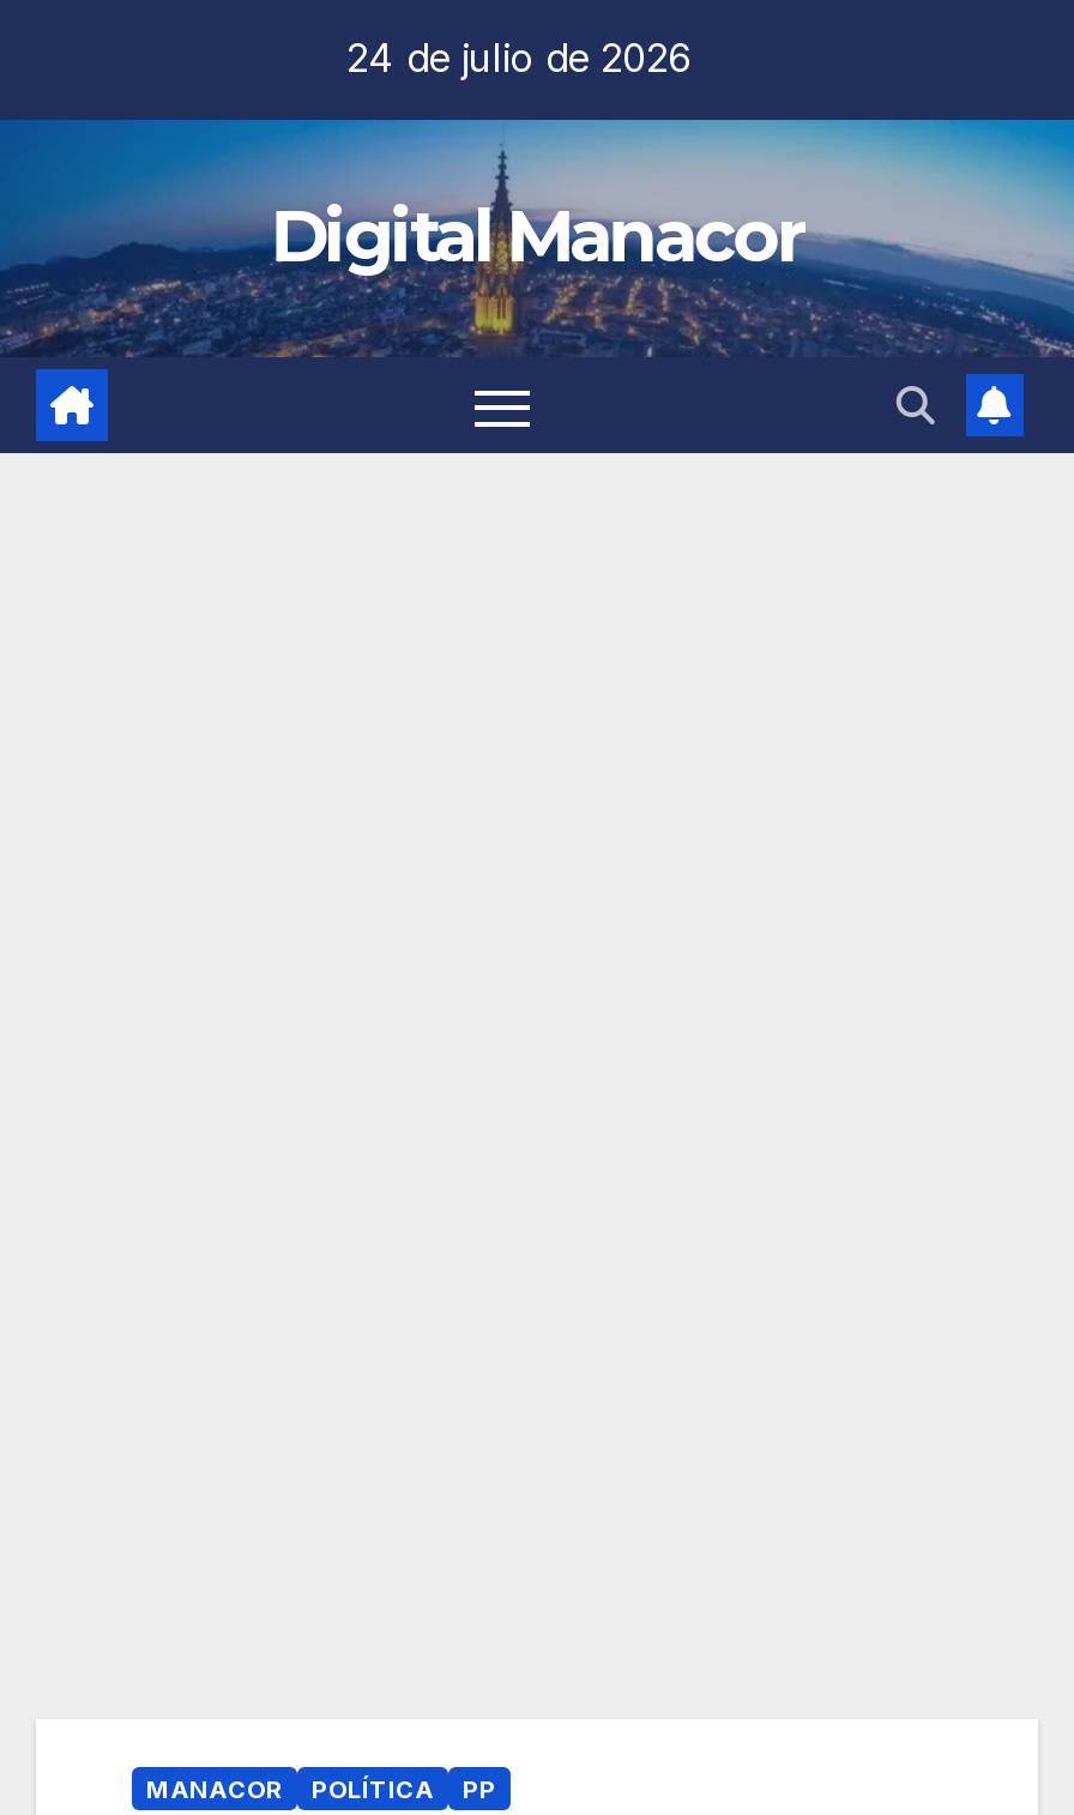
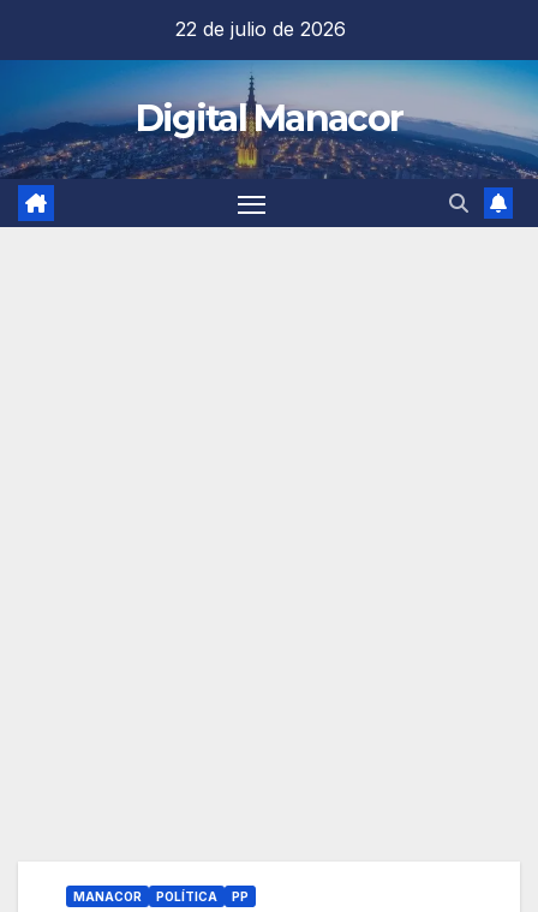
[346,34,692,82] 24 de julio de 2026 -> [175,17,345,41] 22 de julio de 2026

